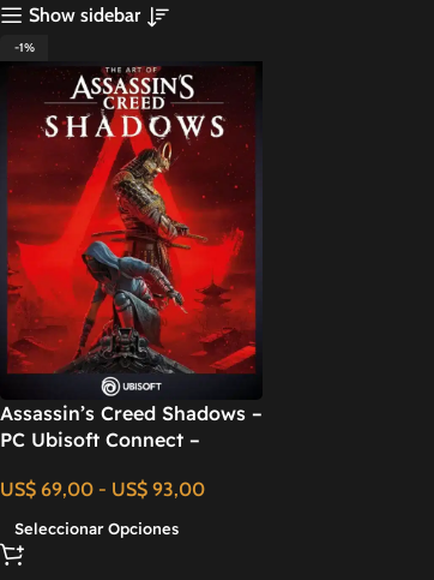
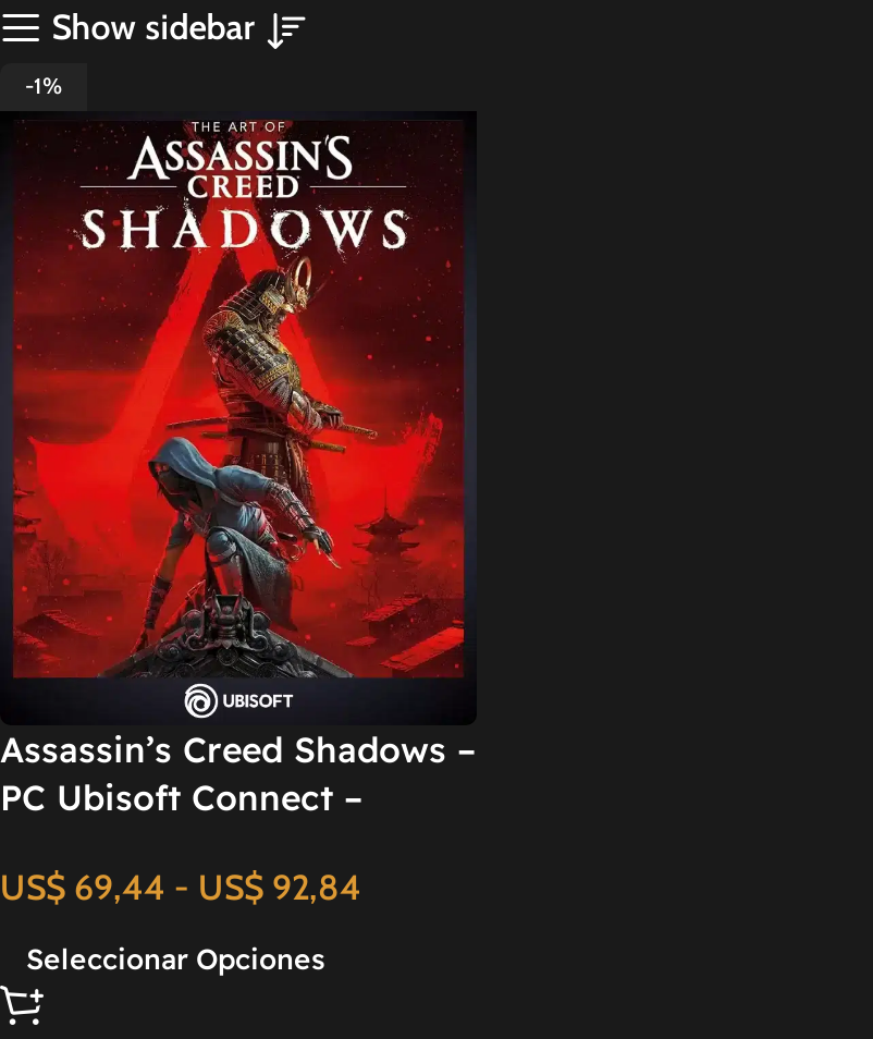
[0,479,205,501] US$69,00 - US$93,00 -> [0,868,361,909] US$69,44 - US$92,84

